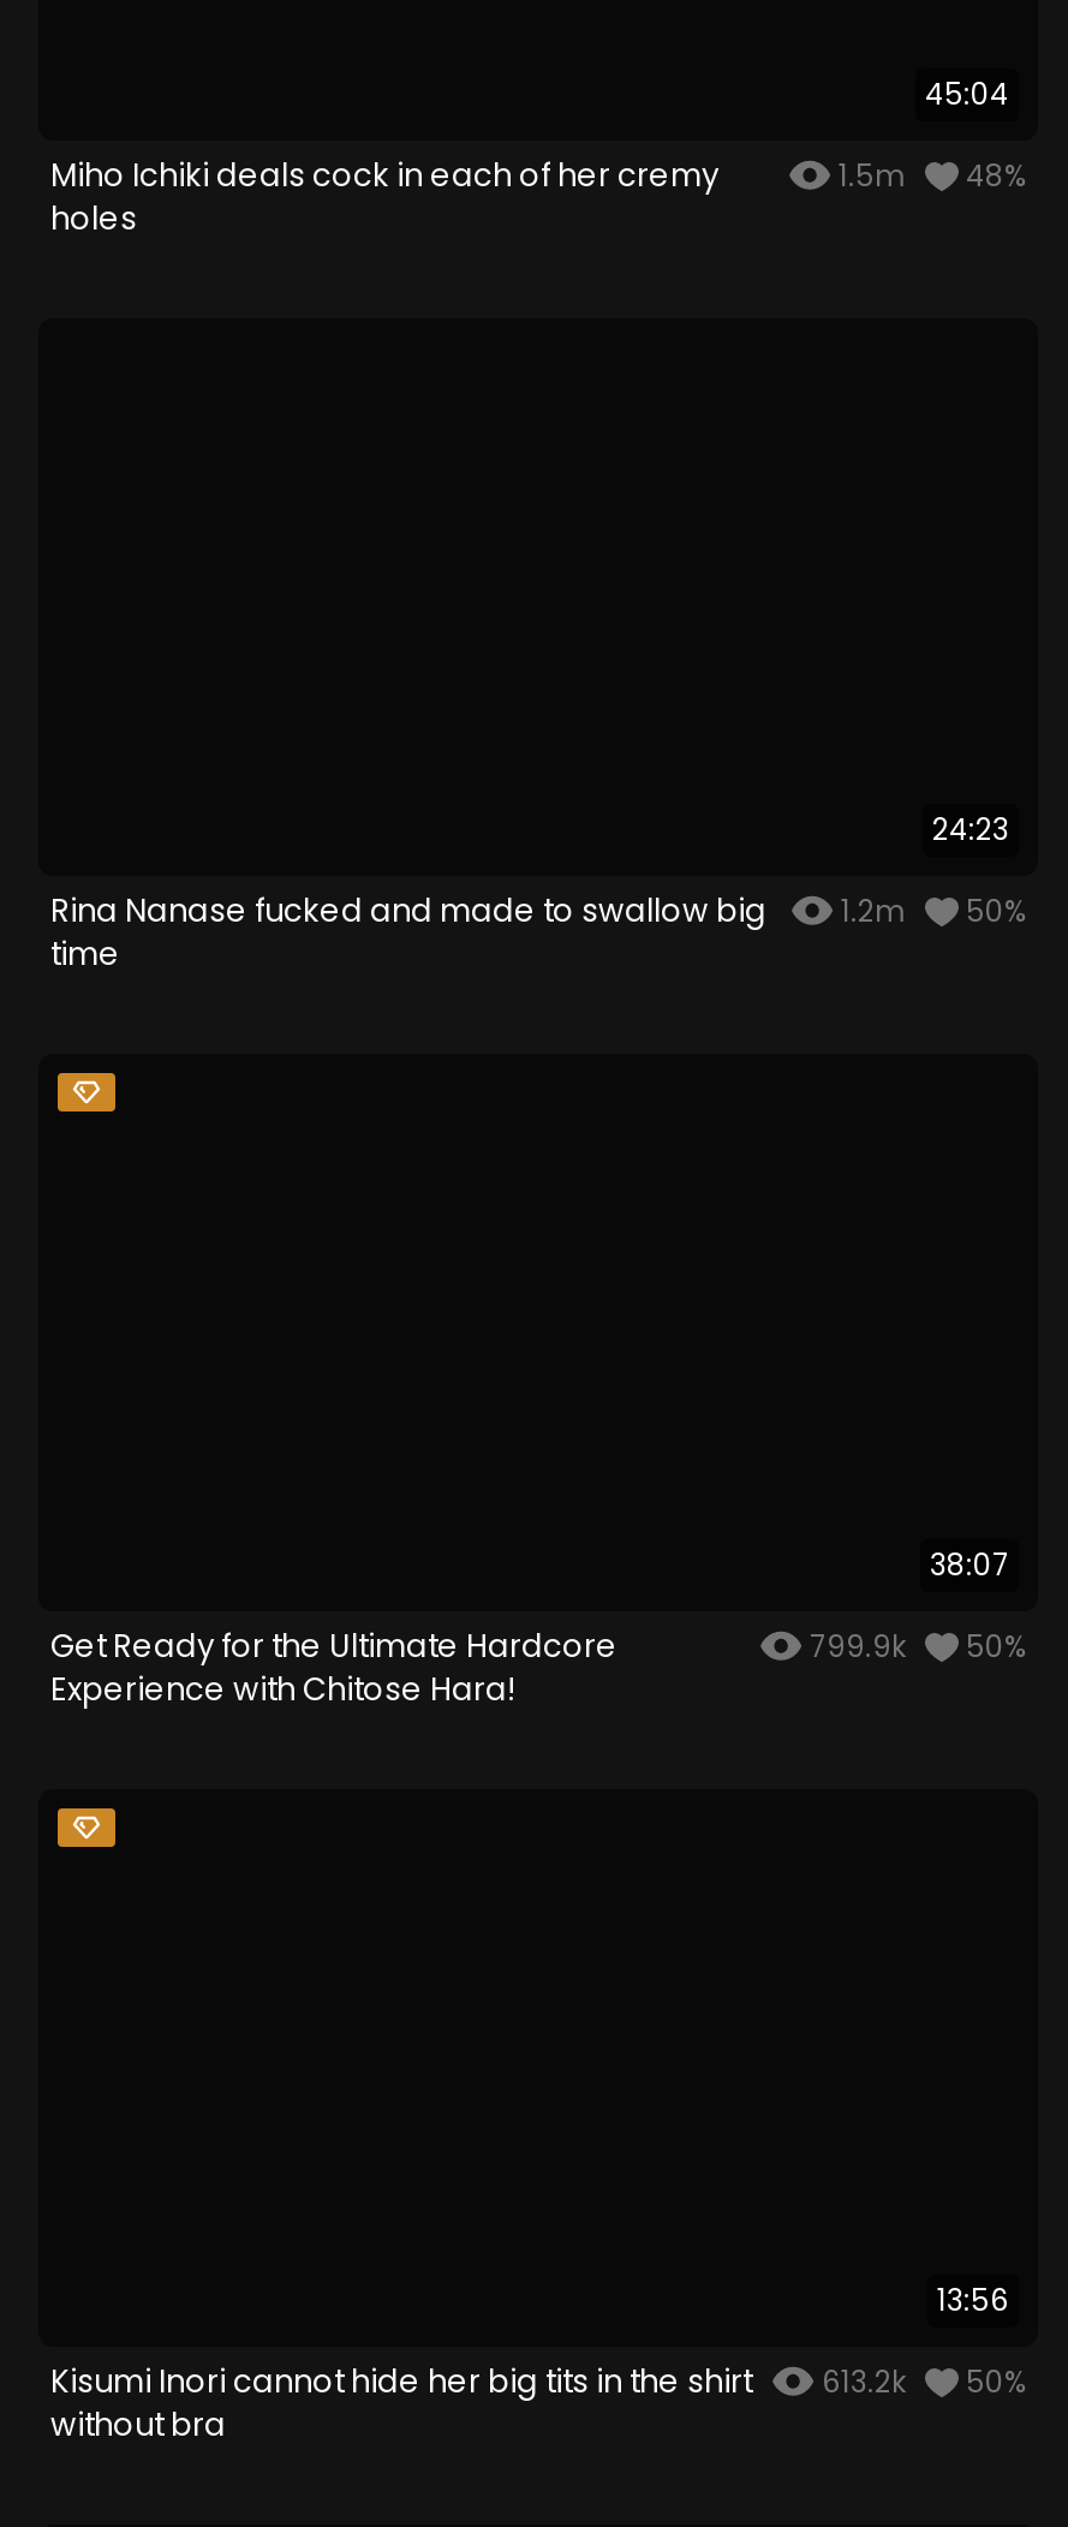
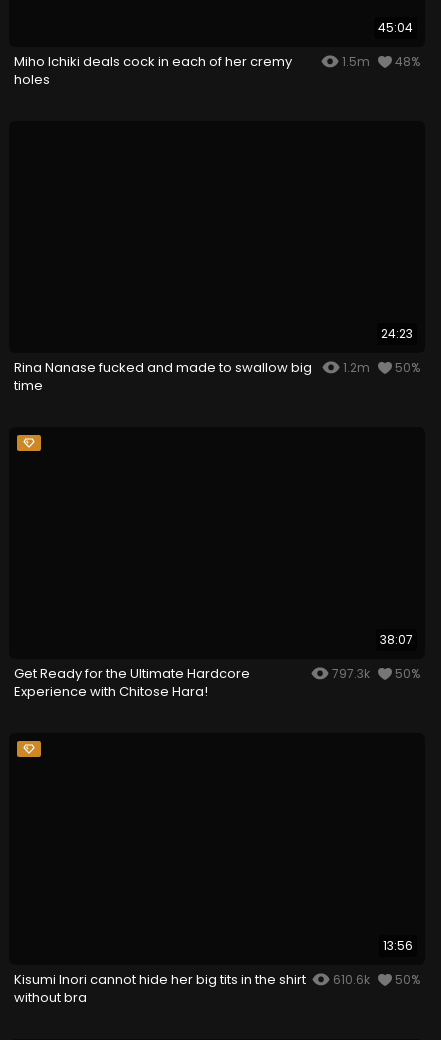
[803,1625,1026,1666] 799.9k 50% -> [329,665,420,682] 797.3k 50%
[50,2358,1026,2403] Kisumi Inori cannot hide her big tits in the shirt 613.2k 50% -> [14,969,420,988] Kisumi Inori cannot hide her big tits in the shirt 610.6k 50%

